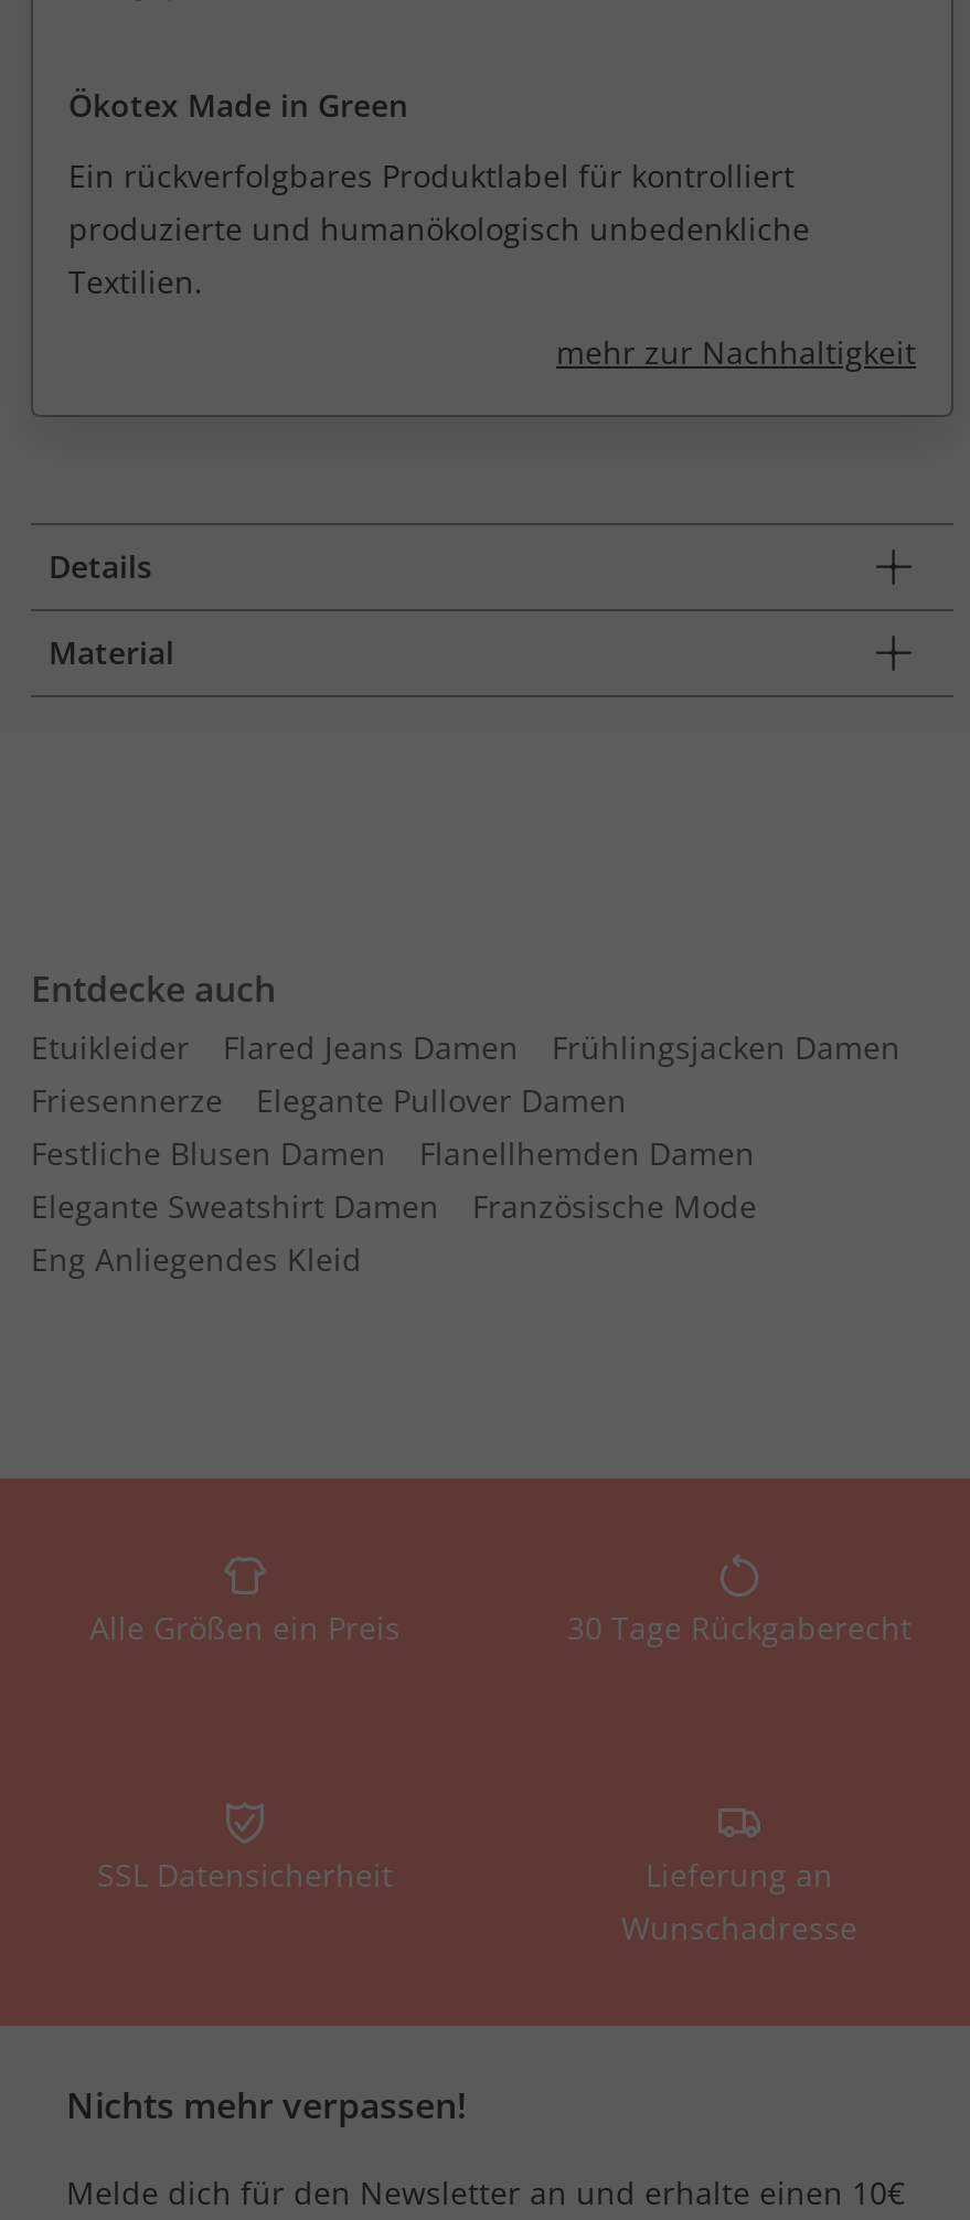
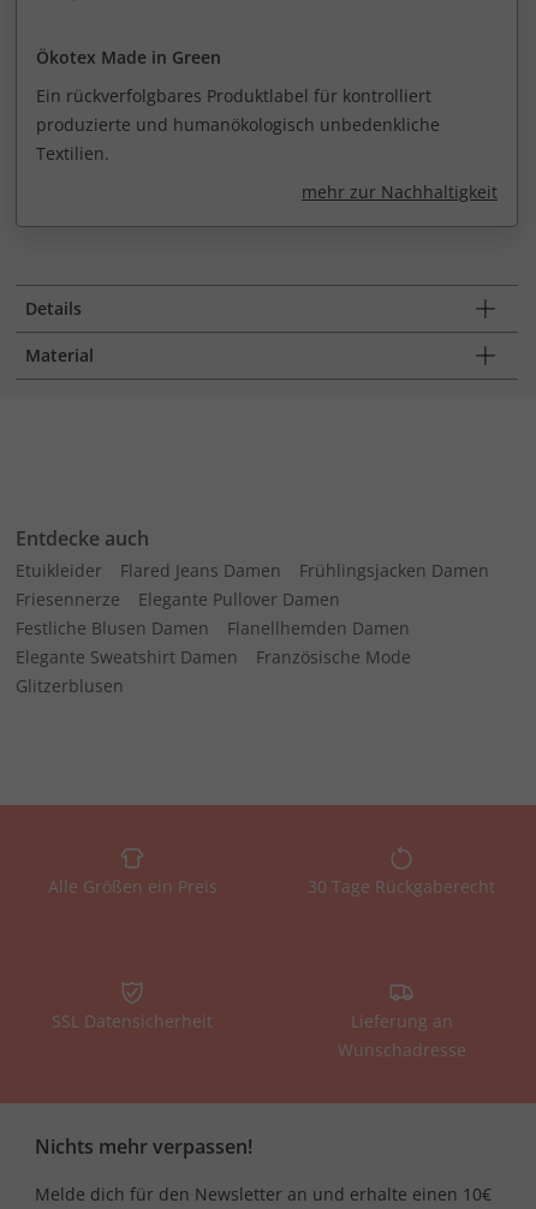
[31,1238,362,1280] Eng Anliegendes Kleid -> [16,674,124,697] Glitzerblusen

